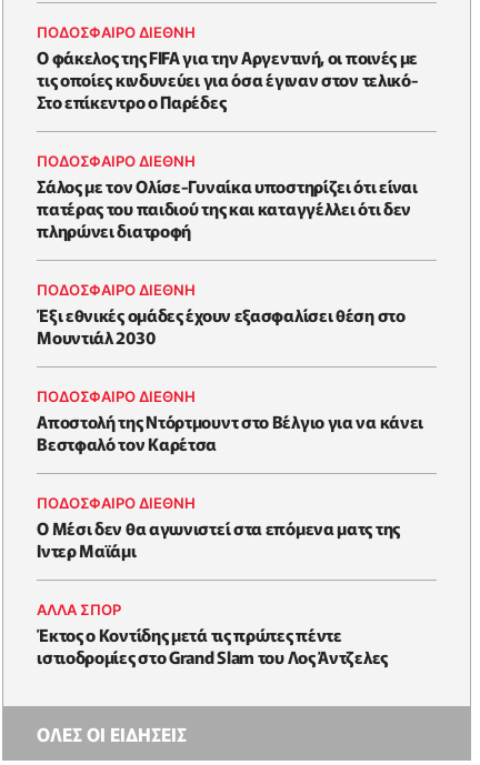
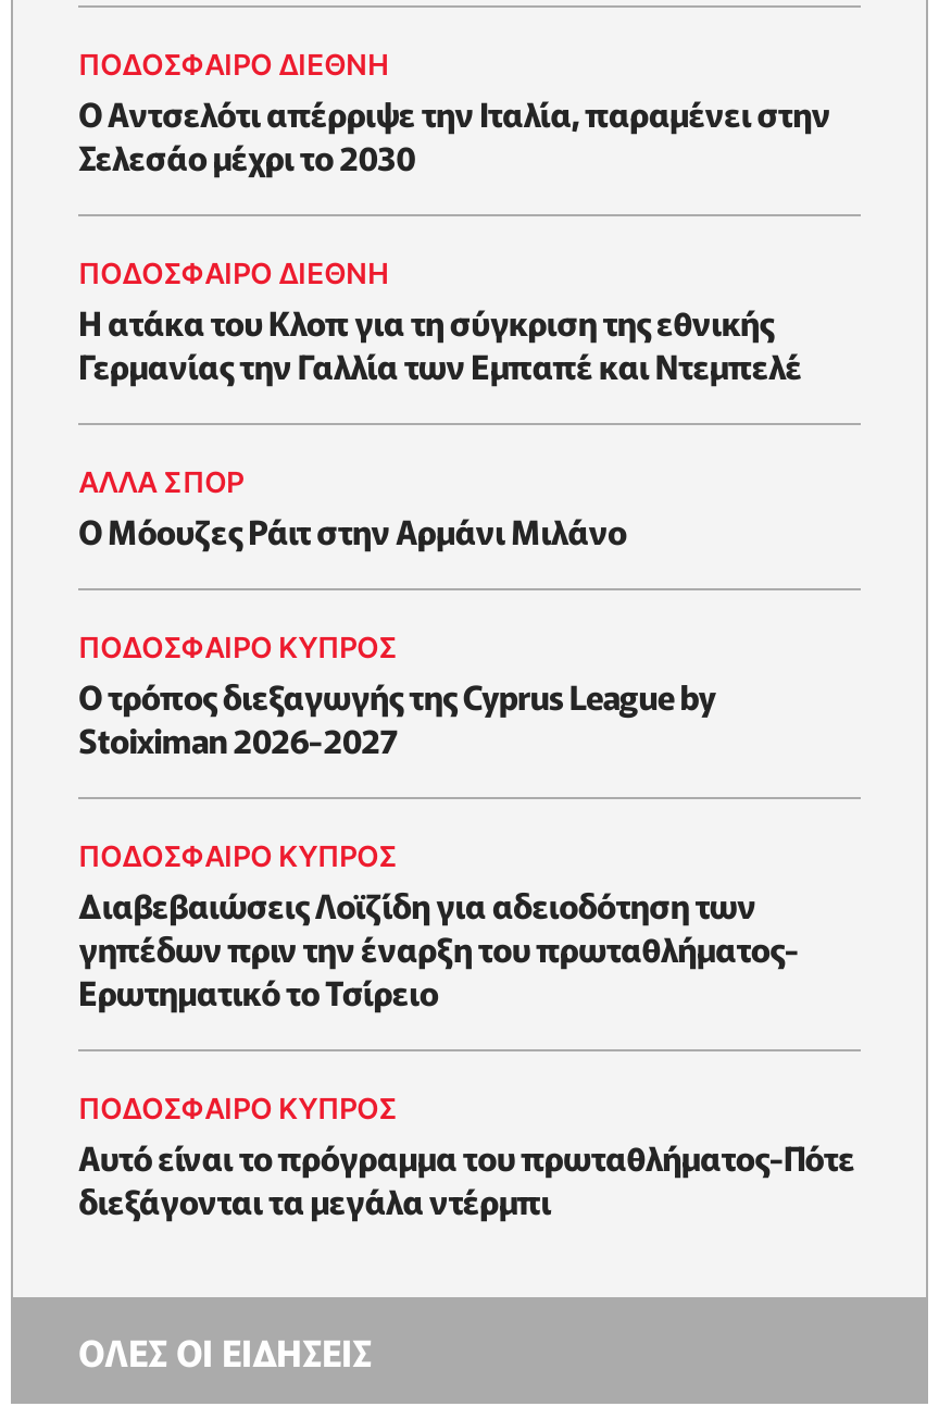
[37,45,418,113] Ο φάκελος της FIFA για την Αργεντινή, οι ποινές με | τις οποίες κινδυνεύει για όσα έγιναν στον τελικό- | Στο επίκεντρο ο Παρέδες -> [78,89,830,180] Ο Αντσελότι απέρριψε την Ιταλία, παραμένει στην | Σελεσάο μέχρι το 2030
[37,173,423,562] Σάλος με τον Ολίσε-Γυναίκα υποστηρίζει ότι είναι | πατέρας του παιδιού της και καταγγέλλει ότι δεν | πληρώνει διατροφή | ΠΟΔΟΣΦΑΙΡΟ ΔΙΕΘΝΗ | Έξι εθνικές ομάδες έχουν εξασφαλίσει θέση στο | Μουντιάλ 2030 | ΠΟΔΟΣΦΑΙΡΟ ΔΙΕΘΝΗ | Αποστολή της Ντόρτμουντ στο Βέλγιο για να κάνει | Βεστφαλό τον Καρέτσα | ΠΟΔΟΣΦΑΙΡΟ ΔΙΕΘΝΗ | Ο Μέσι δεν θα αγωνιστεί στα επόμενα ματς της | Ιντερ Μαϊάμι -> [78,297,802,389] Η ατάκα του Κλοπ για τη σύγκριση της εθνικής | Γερμανίας την Γαλλία των Εμπαπέ και Ντεμπελέ
moved [37,601,121,619] -> [78,465,244,500]: ΑΛΛΑ ΣΠΟΡ
[37,622,388,669] Έκτος ο Κοντίδης μετά τις πρώτες πέντε | ιστιοδρομίες στο Grand Slam του Λος Άντζελες -> [78,506,855,1224] Ο Μόουζες Ράιτ στην Αρμάνι Μιλάνο | ΠΟΔΟΣΦΑΙΡΟ ΚΥΠΡΟΣ | Ο τρόπος διεξαγωγής της Cyprus League by | Stoiximan 2026-2027 | ΠΟΔΟΣΦΑΙΡΟ ΚΥΠΡΟΣ | Διαβεβαιώσεις Λοϊζίδη για αδειοδότηση των | γηπέδων πριν την έναρξη του πρωταθλήματος- | Ερωτηματικό το Τσίρειο | ΠΟΔΟΣΦΑΙΡΟ ΚΥΠΡΟΣ | Αυτό είναι το πρόγραμμα του πρωταθλήματος-Πότε | διεξάγονται τα μεγάλα ντέρμπι

